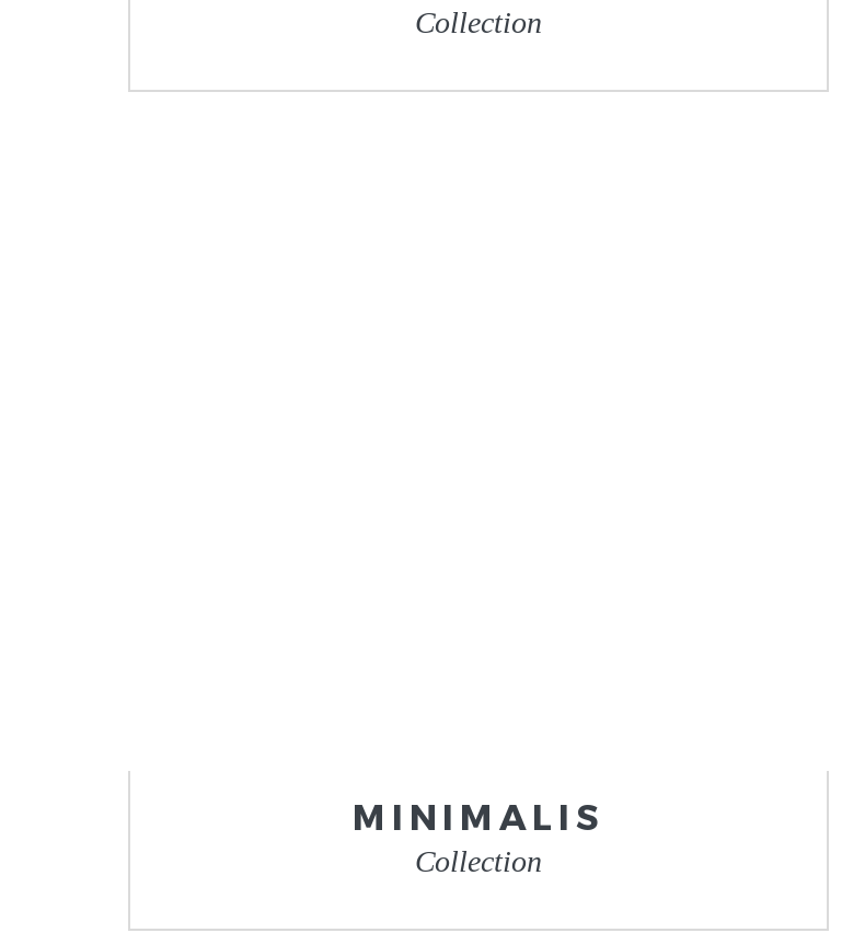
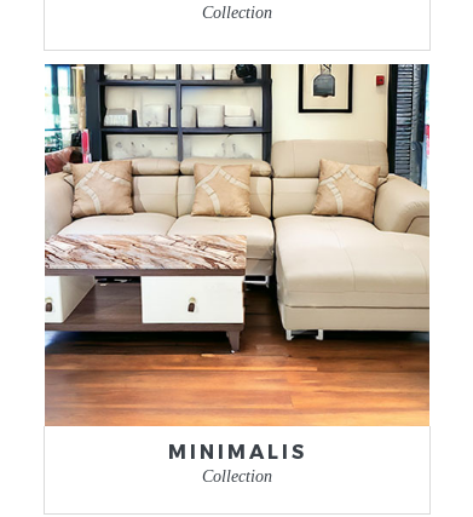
none -> [44,63,431,427] [image]

